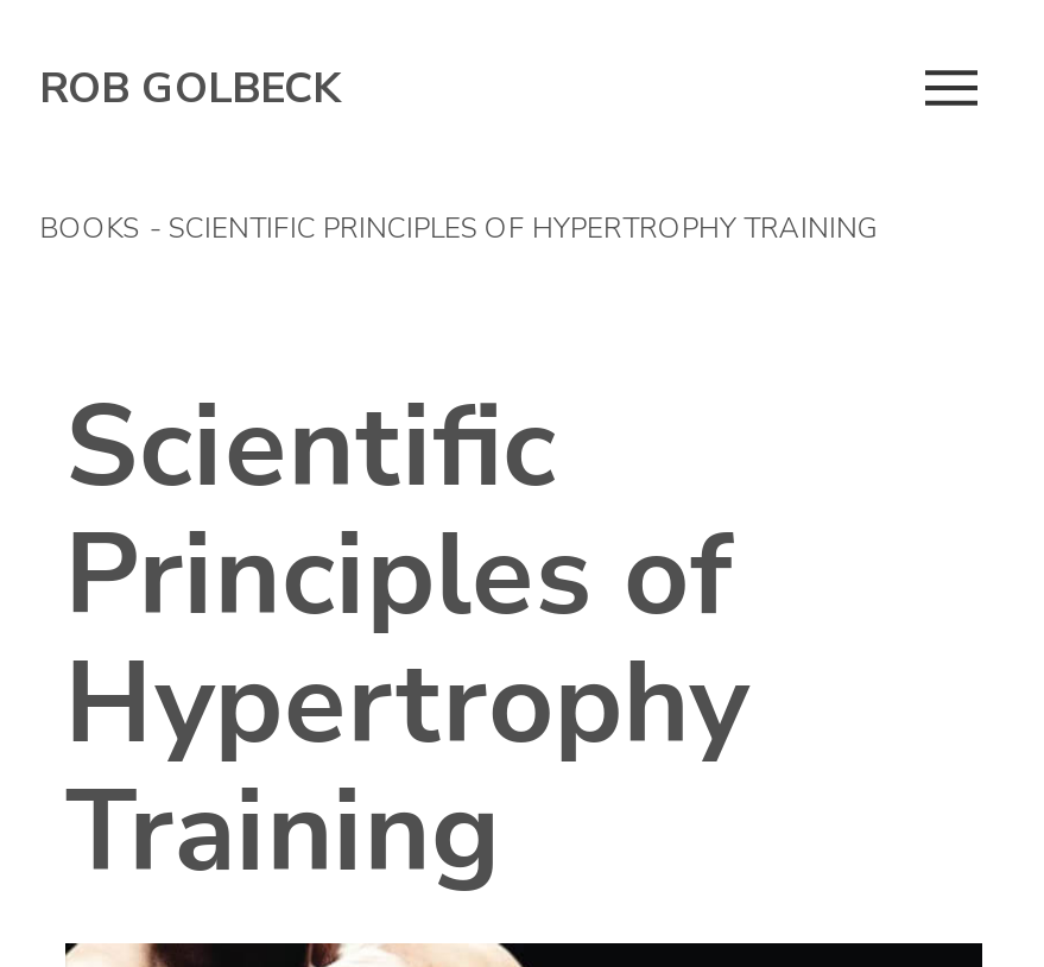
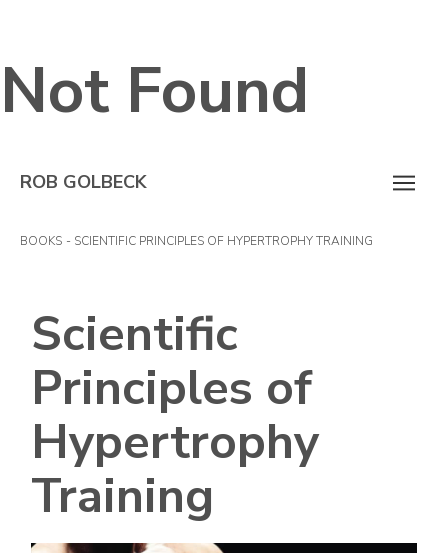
none -> [0,47,309,135] Not Found

